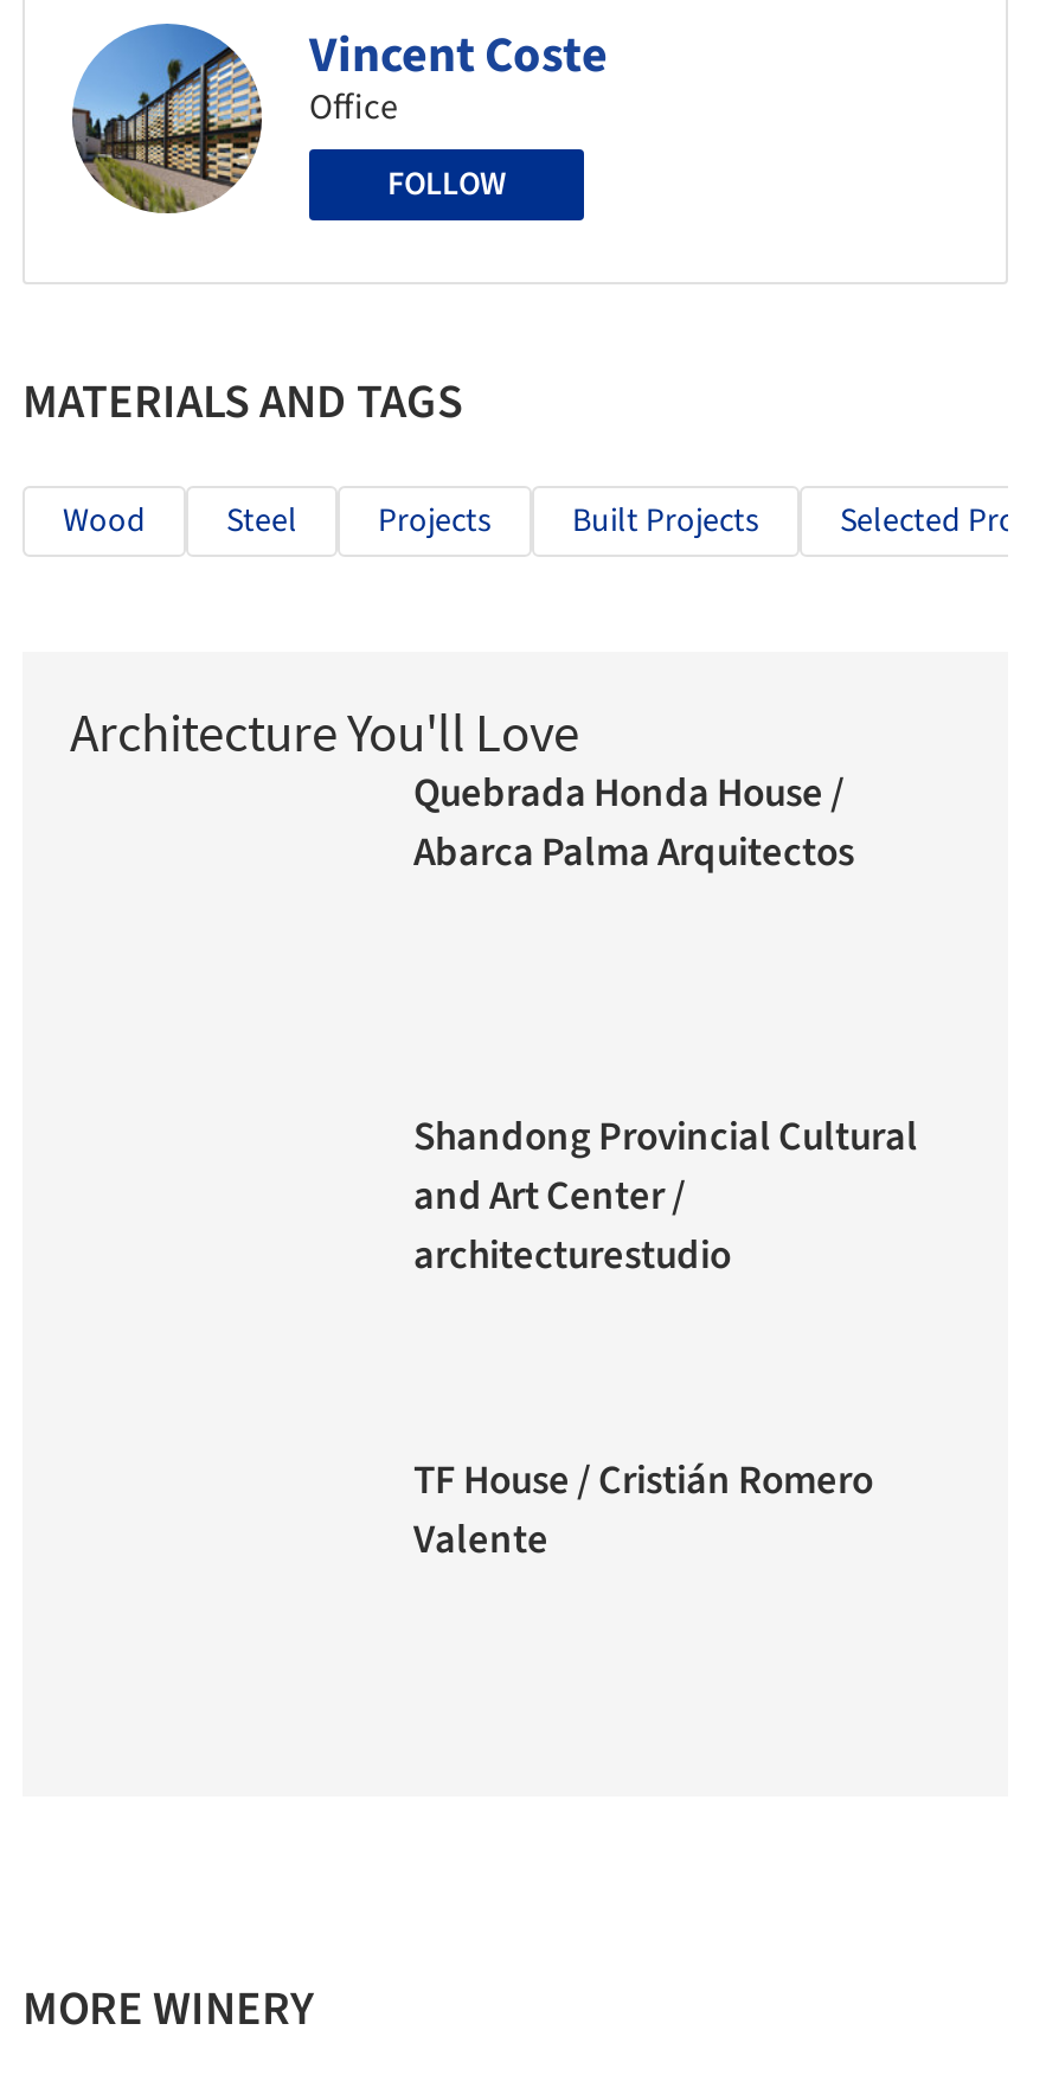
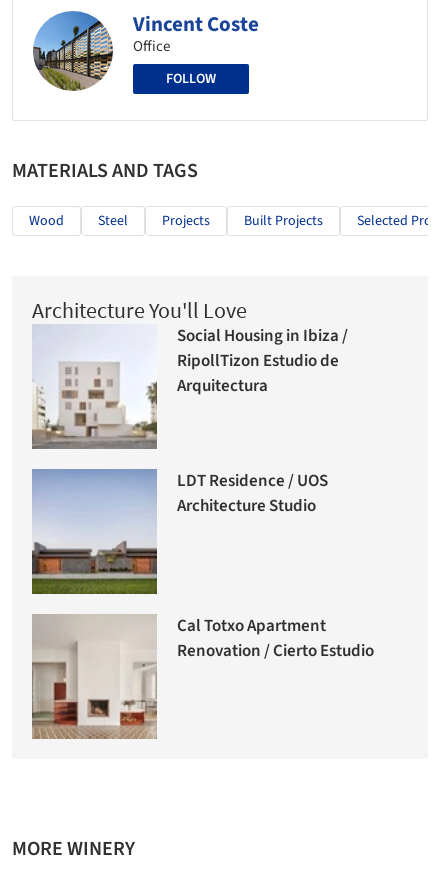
none -> [31,326,158,450] [image]
none -> [31,468,158,595] [image]
none -> [31,614,158,740] [image]
[413,766,854,882] Quebrada Honda House / | Abarca Palma Arquitectos -> [177,324,348,398] Social Housing in Ibiza / | RipollTizon Estudio de | Arquitectura
[413,1110,918,1285] Shandong Provincial Cultural | and Art Center / | architecturestudio -> [177,469,328,518] LDT Residence / UOS | Architecture Studio
[413,1454,873,1570] TF House / Cristián Romero | Valente -> [177,614,374,663] Cal Totxo Apartment | Renovation / Cierto Estudio

